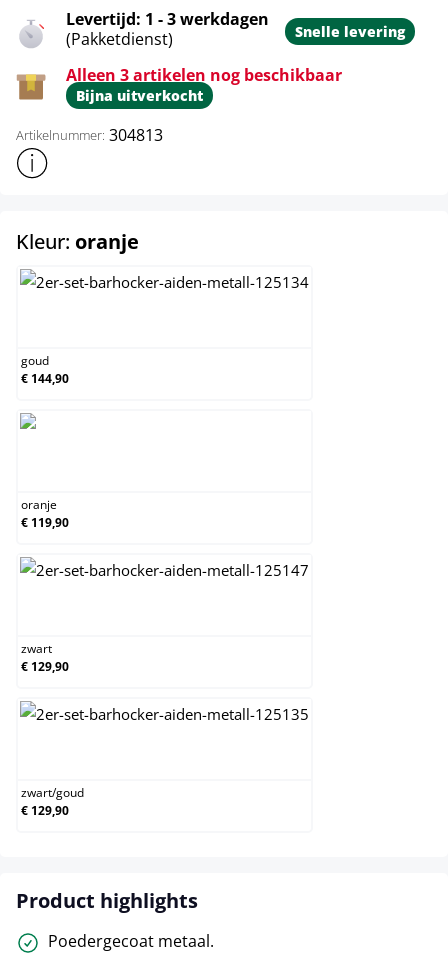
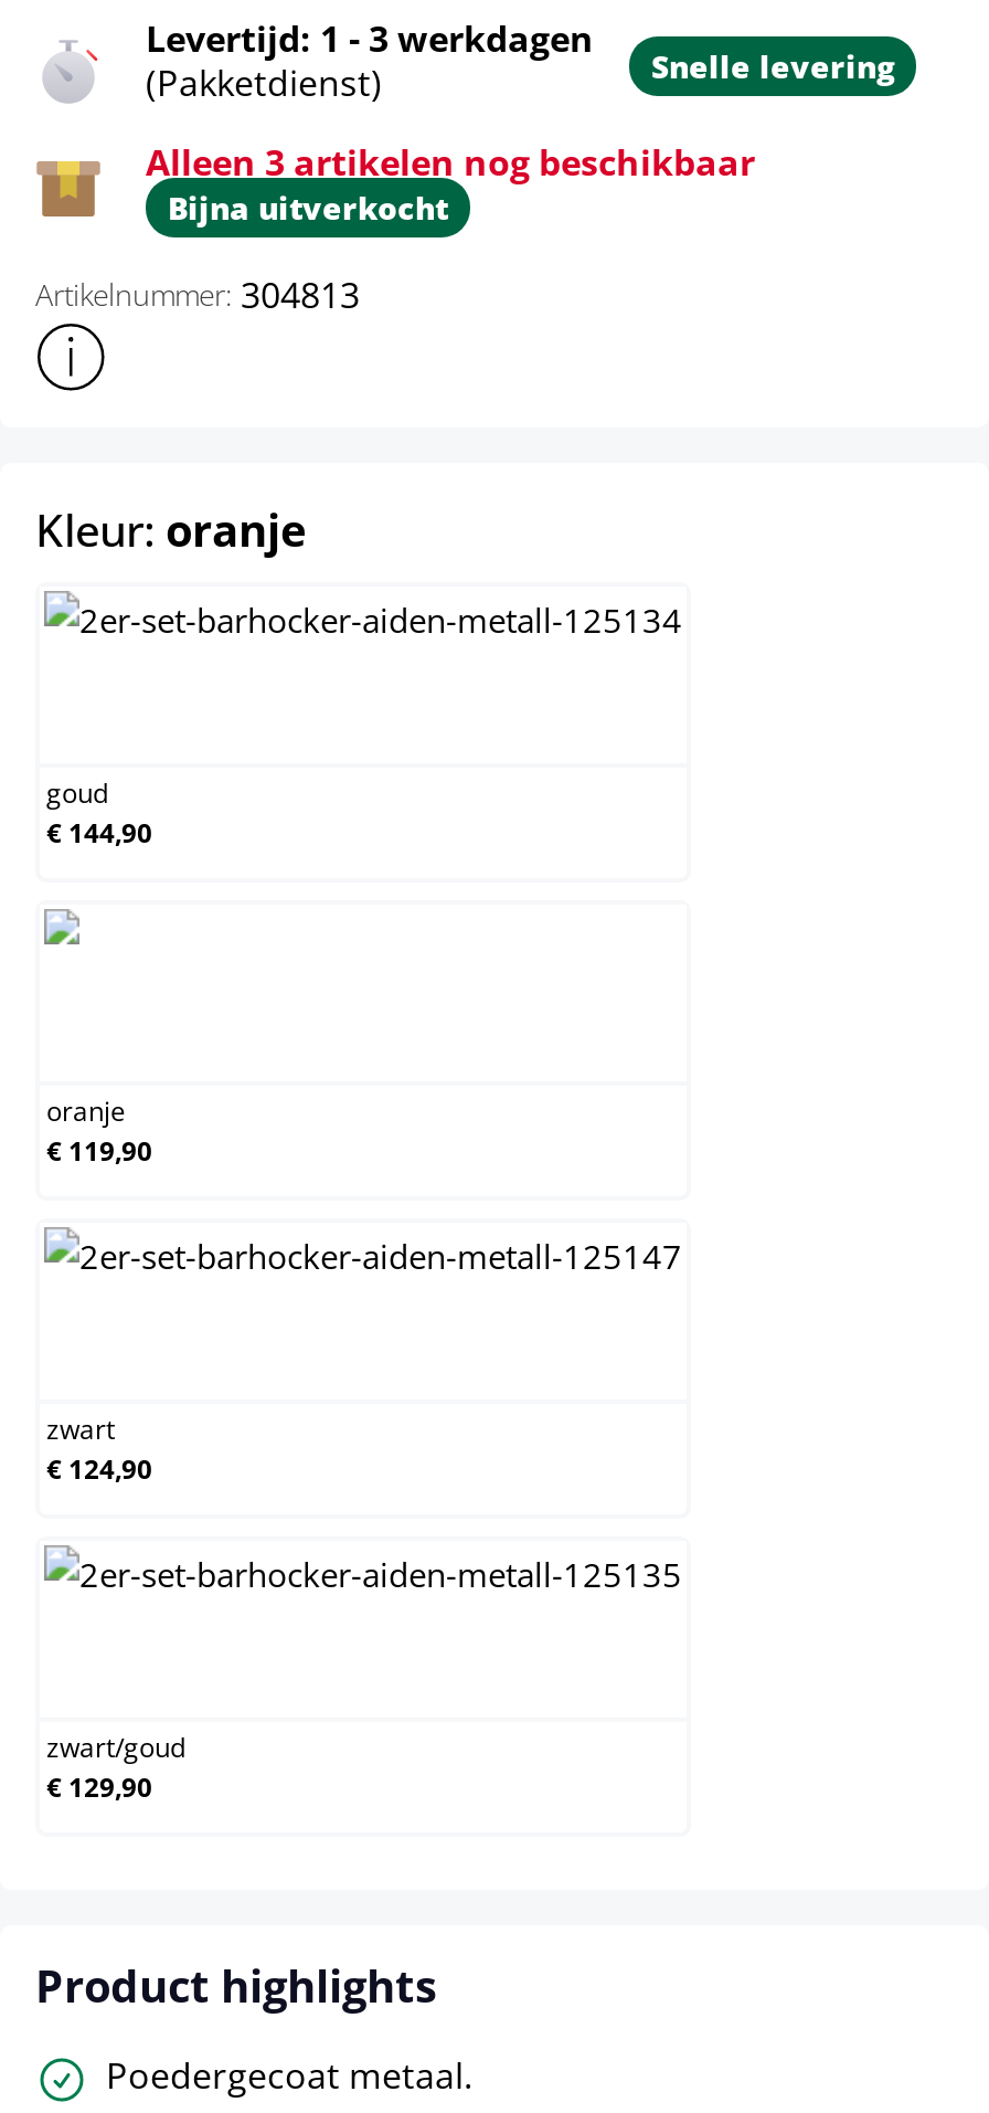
[21,658,69,675] € 129,90 -> [46,1451,152,1488] € 124,90

